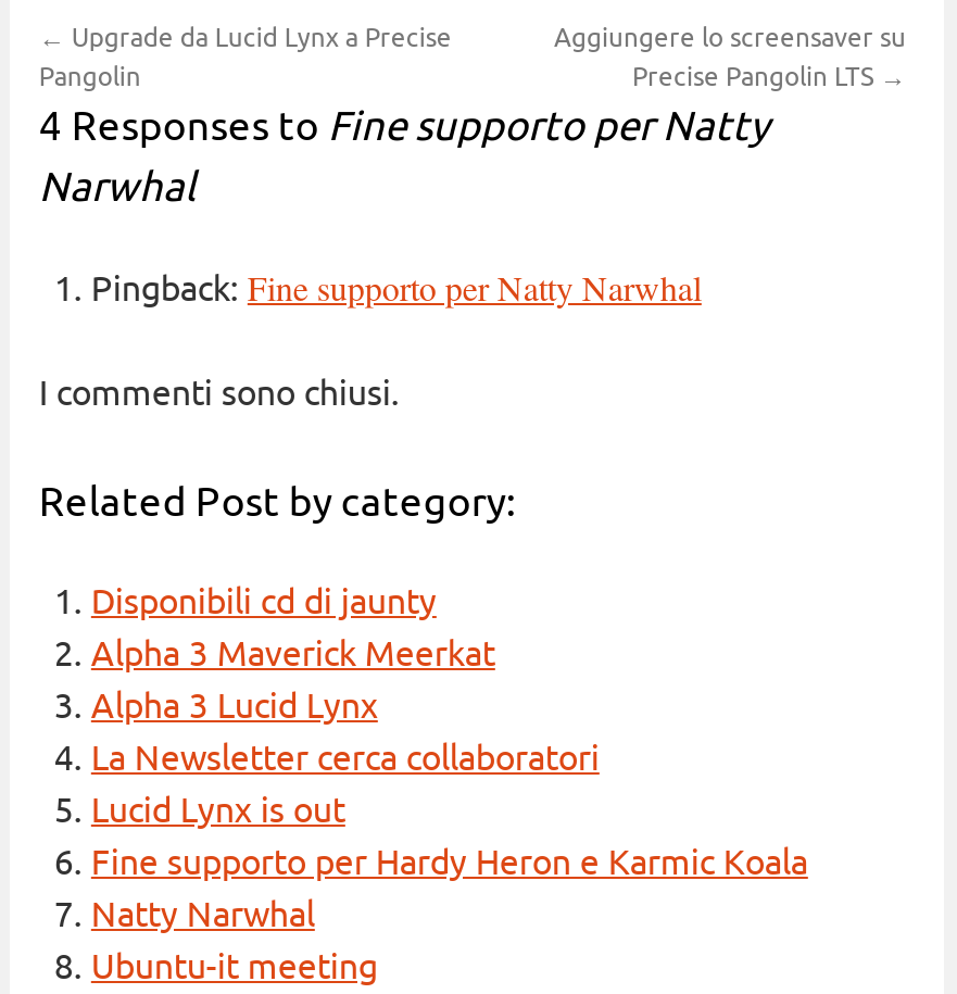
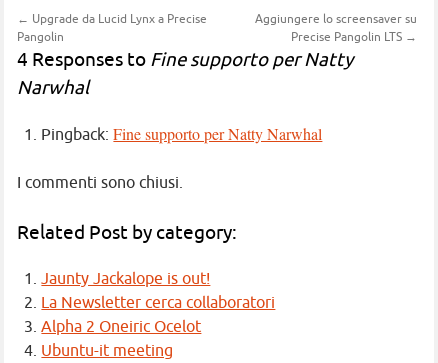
[91,581,495,729] Disponibili cd di jaunty | Alpha 3 Maverick Meerkat | Alpha 3 Lucid Lynx -> [41,269,210,289] Jaunty Jackalope is out!
[91,790,808,938] Lucid Lynx is out | Fine supporto per Hardy Heron e Karmic Koala | Natty Narwhal -> [41,317,201,337] Alpha 2 Oneiric Ocelot

